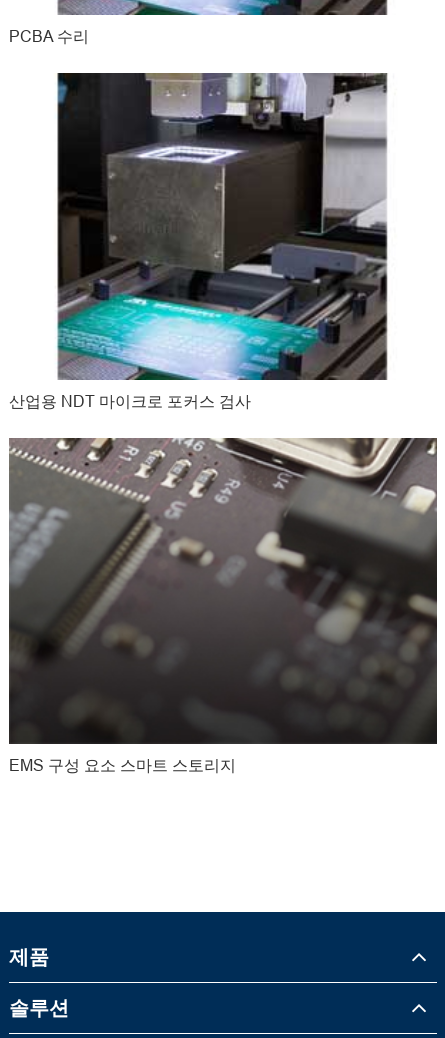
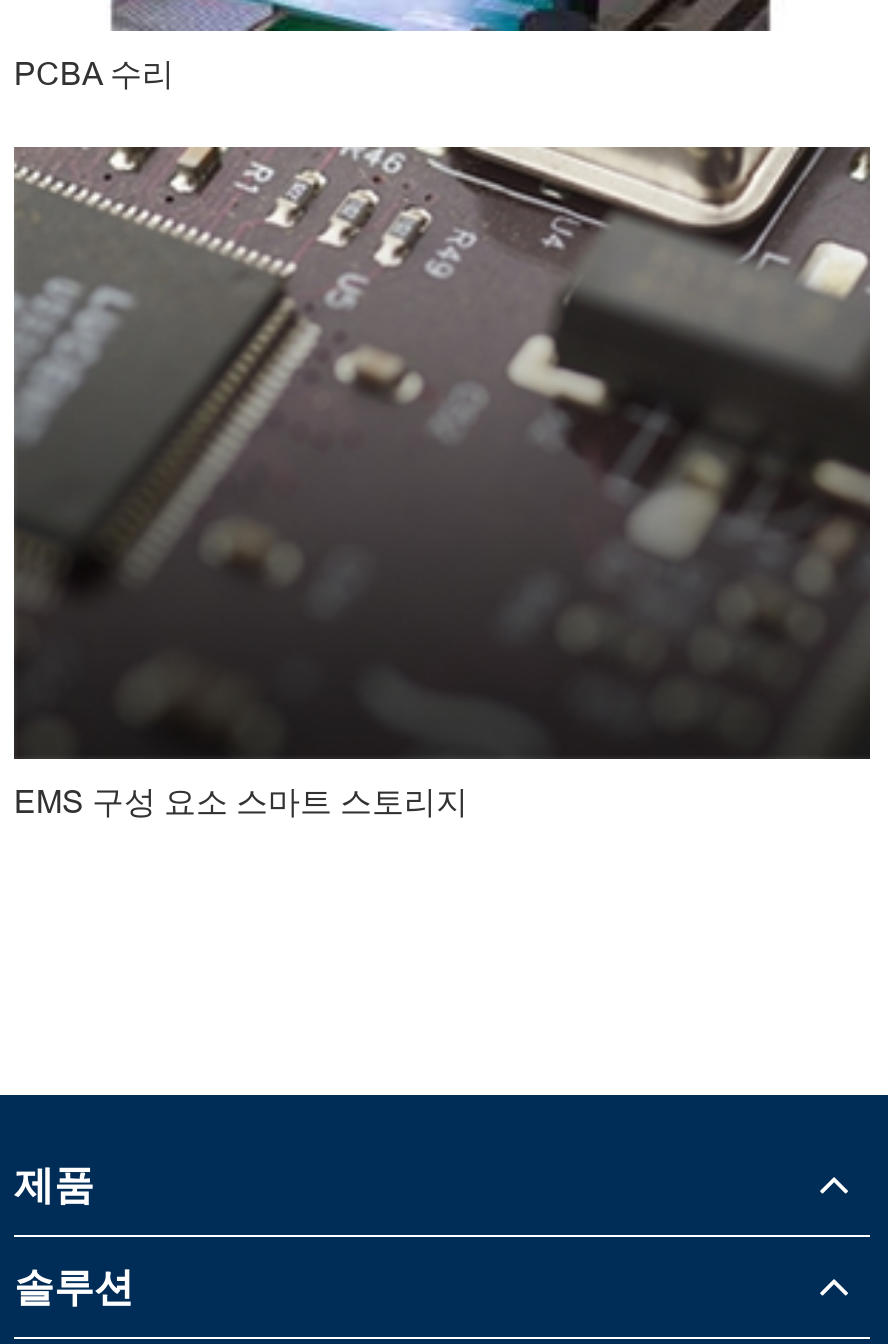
[9,72,387,410] [image] | 산업용 NDT 마이크로 포커스 검사 -> none

